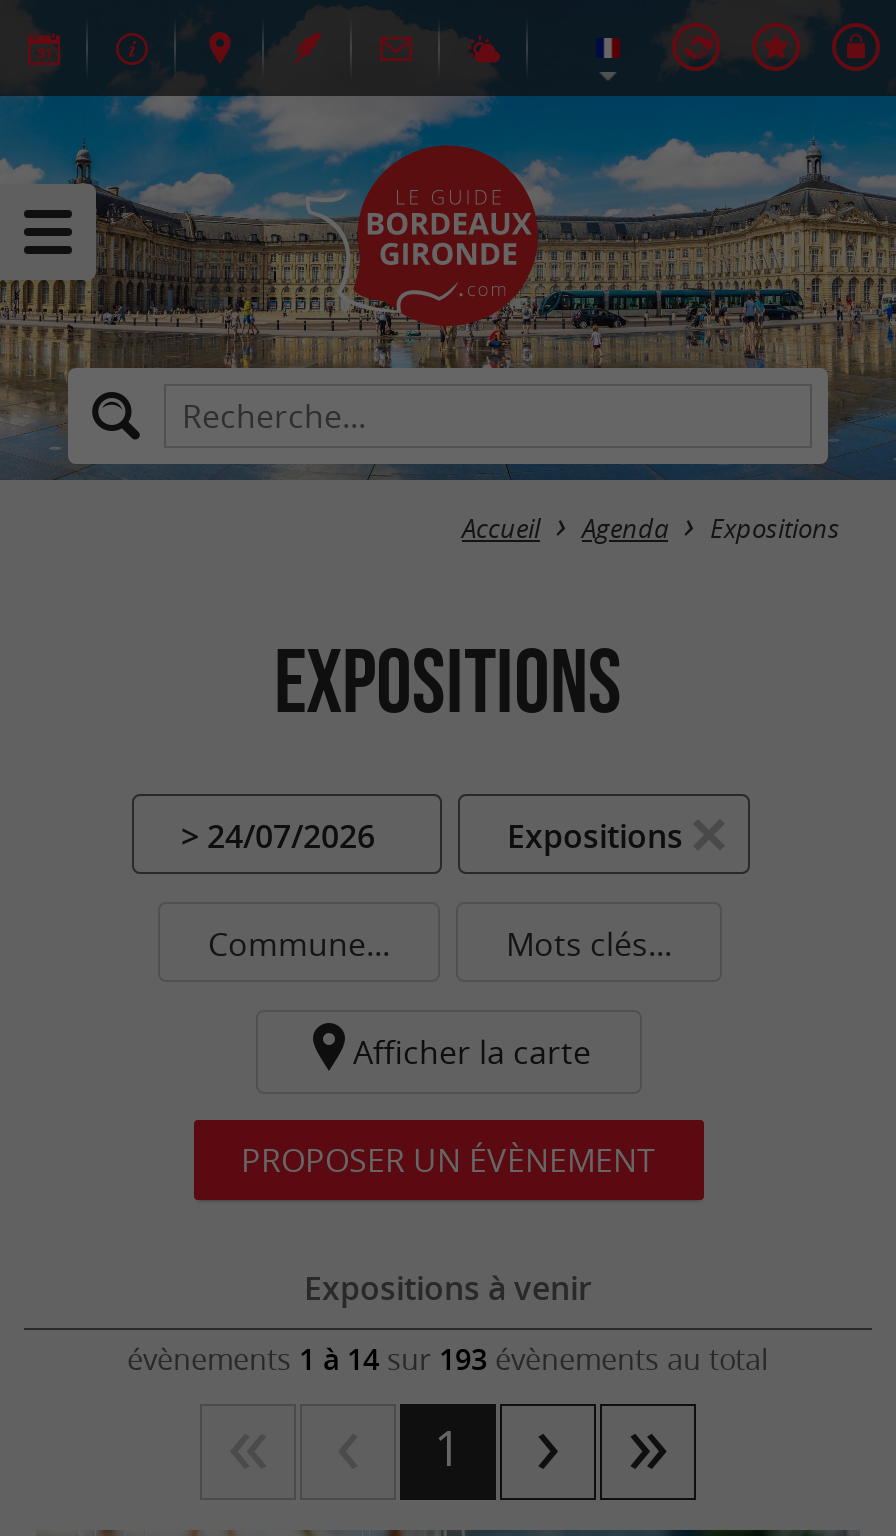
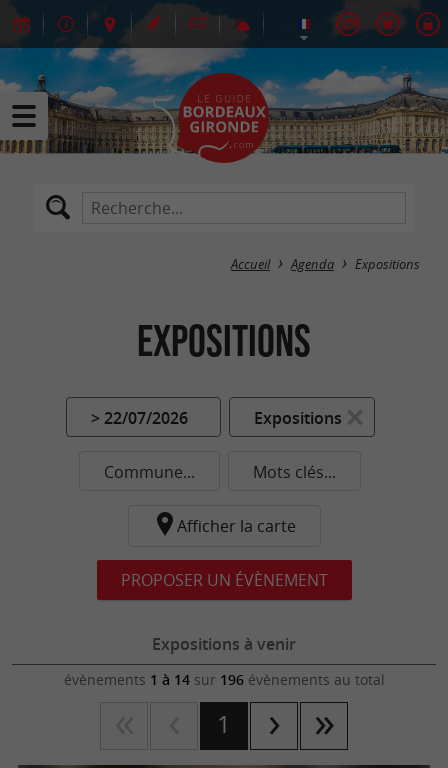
[6,304,890,482] [image] -> none
[181,814,375,858] > 24/07/2026 -> [90,407,187,429] > 22/07/2026
[127,1340,769,1378] évènements 1 à 14 sur 193 évènements au total -> [63,670,384,689] évènements 1 à 14 sur 196 évènements au total

